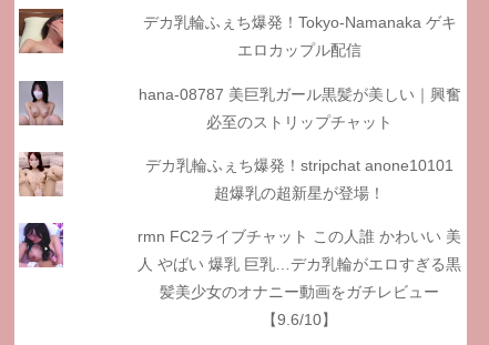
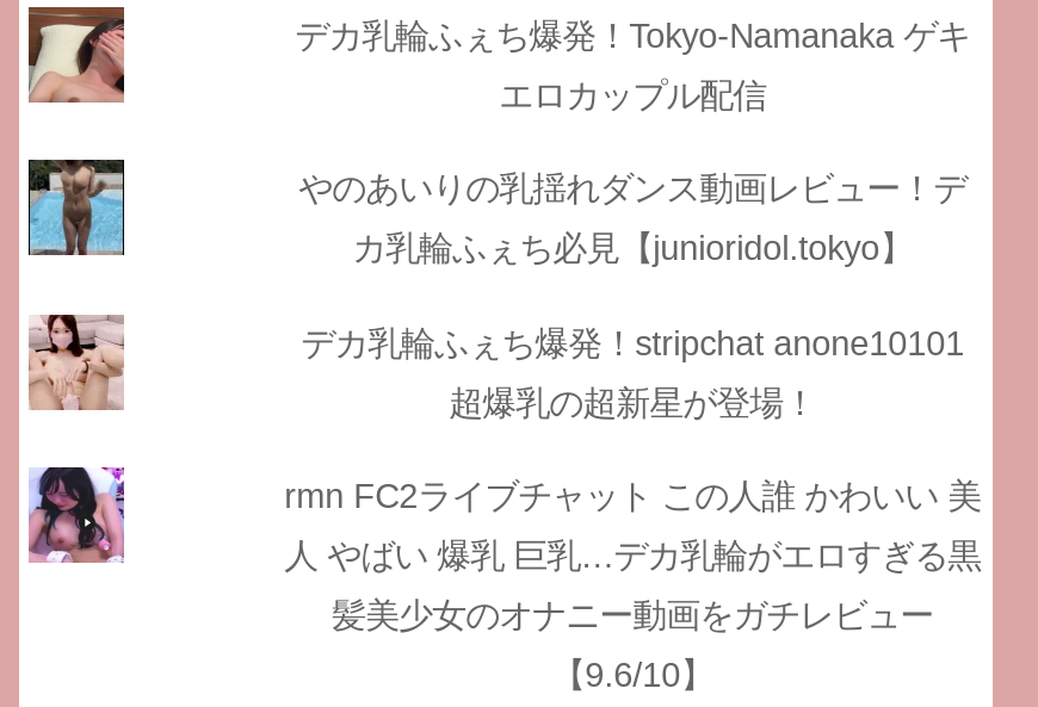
[19,80,63,125] [image] -> [29,156,124,256] [image]
[138,85,461,103] hana-08787 美巨乳ガール黒髪が美しい｜興奮 -> [299,170,967,208] やのあいりの乳揺れダンス動画レビュー！デ
[206,113,393,130] 必至のストリップチャット -> [352,229,913,267] カ乳輪ふぇち必見【junioridol.tokyo】

